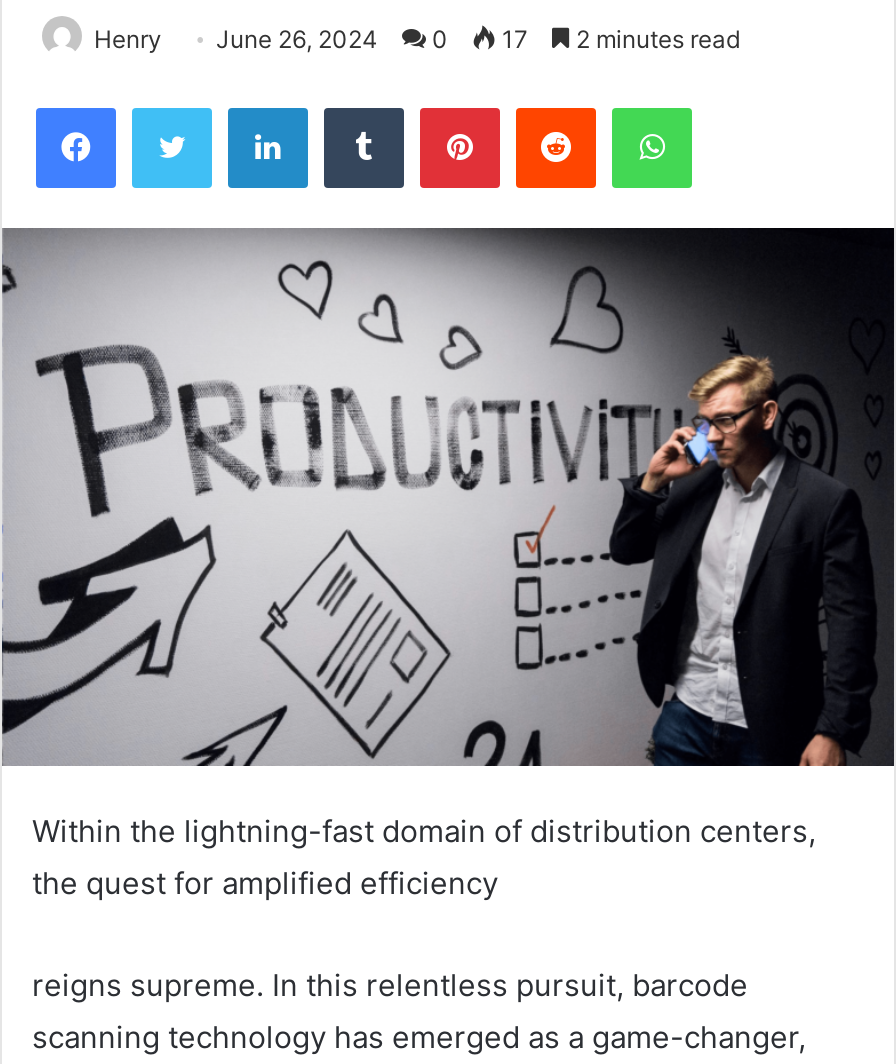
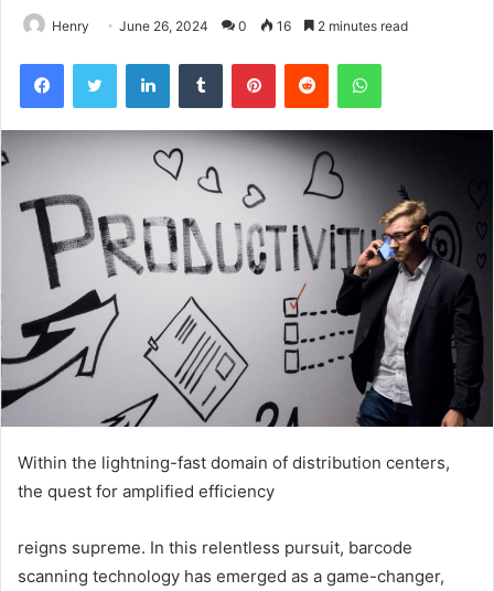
[94,24,740,54] Henry June 26, 2024 0 17 2 minutes read -> [52,18,408,34] Henry June 26, 2024 0 16 2 minutes read

